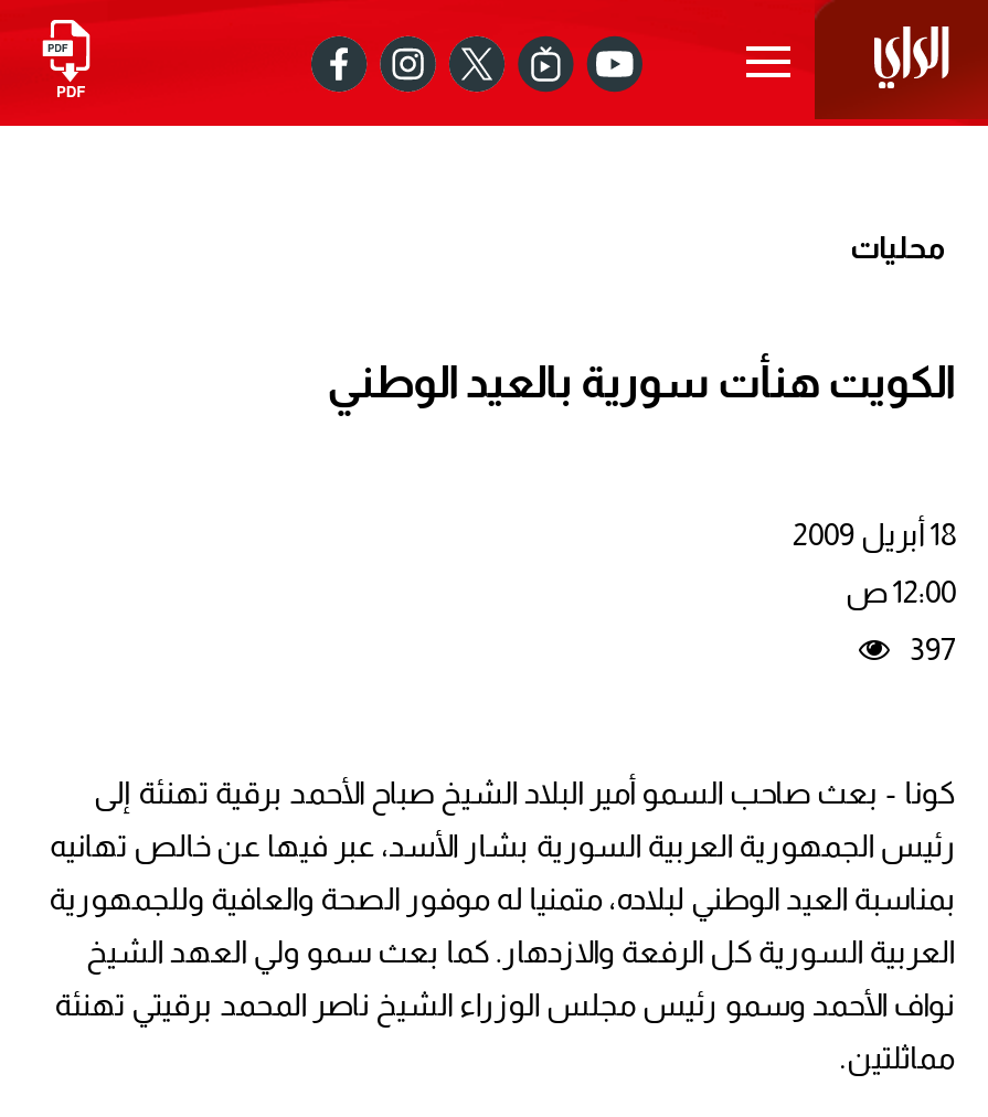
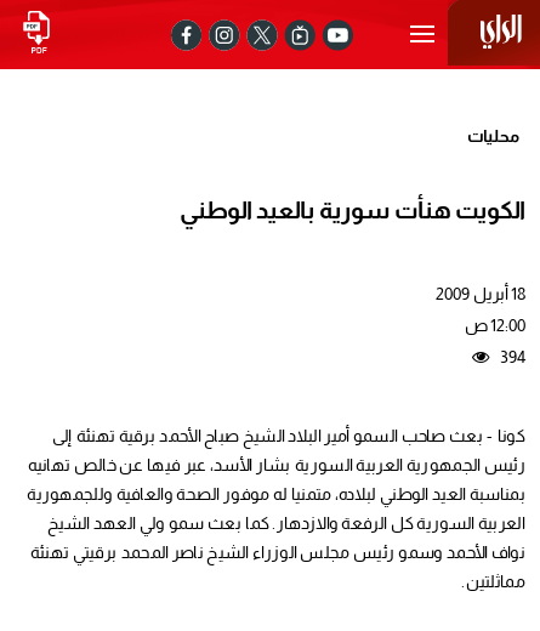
[910,631,956,667] 397 -> [500,347,525,366] 394

